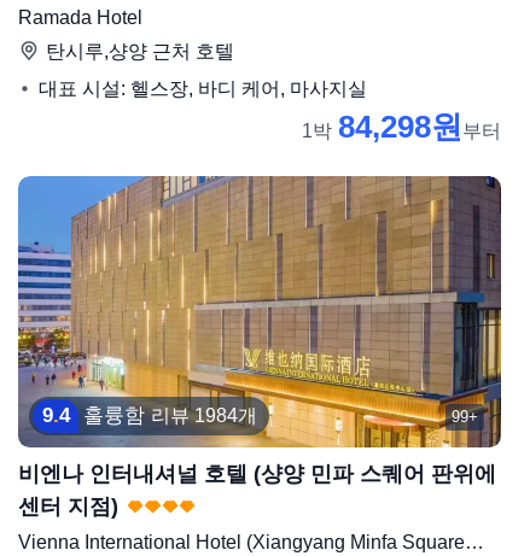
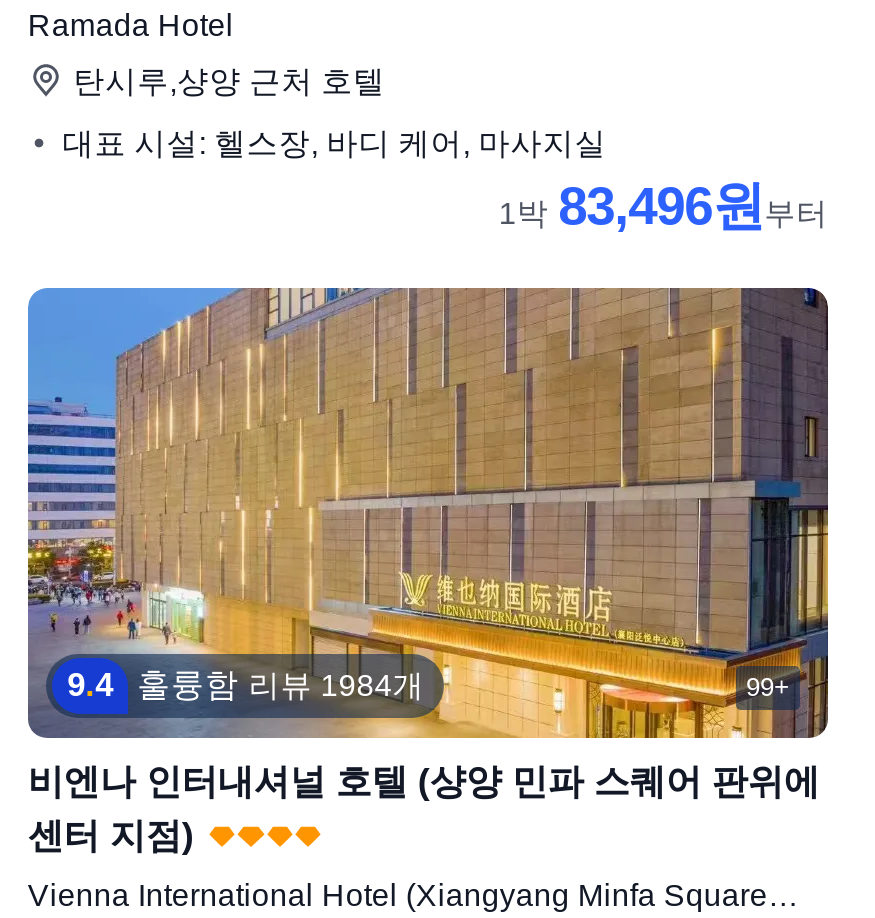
[302,108,501,144] 1박 84,298원부터 -> [499,176,828,236] 1박 83,496원부터

